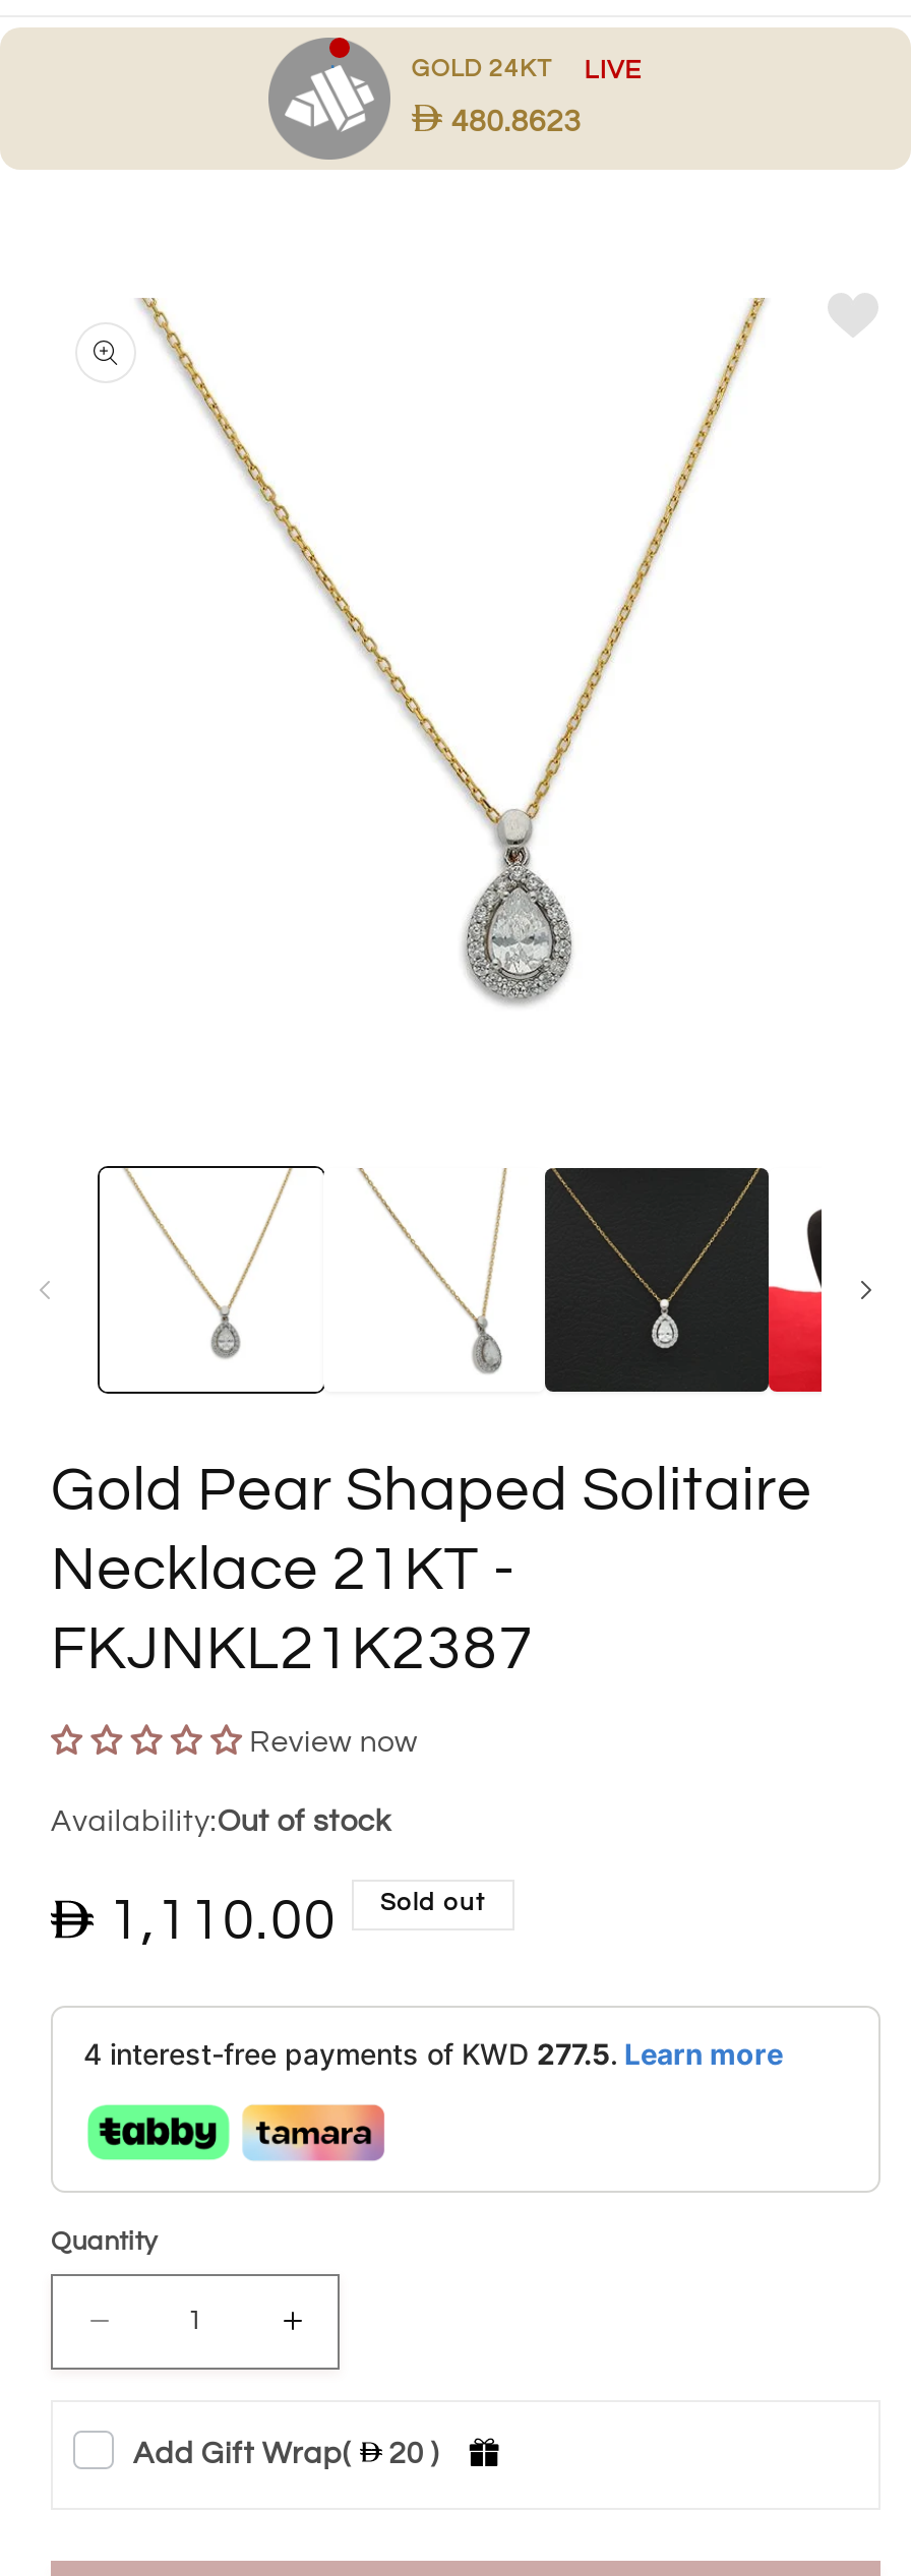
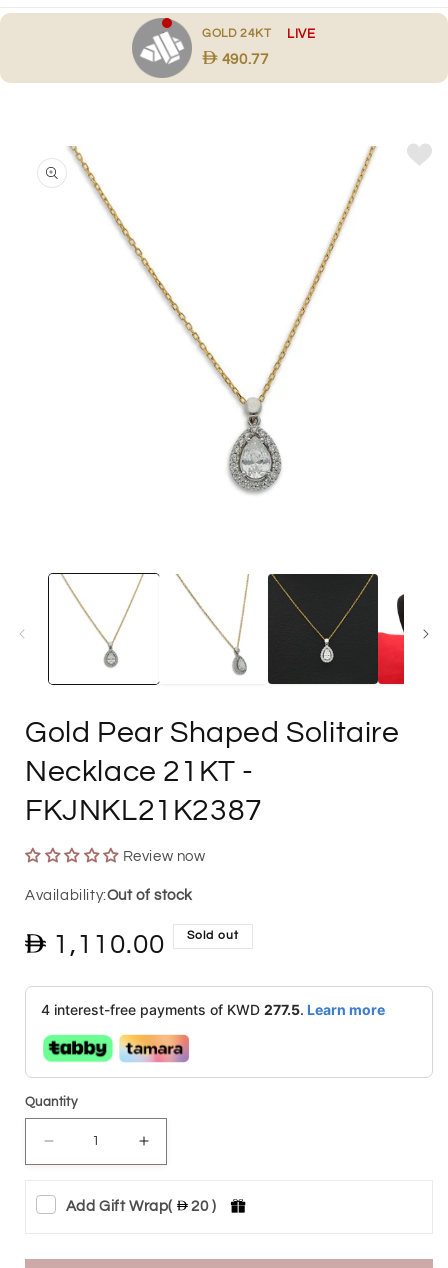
[444,107,581,137] 480.8623 -> [218,52,268,67] 490.77

